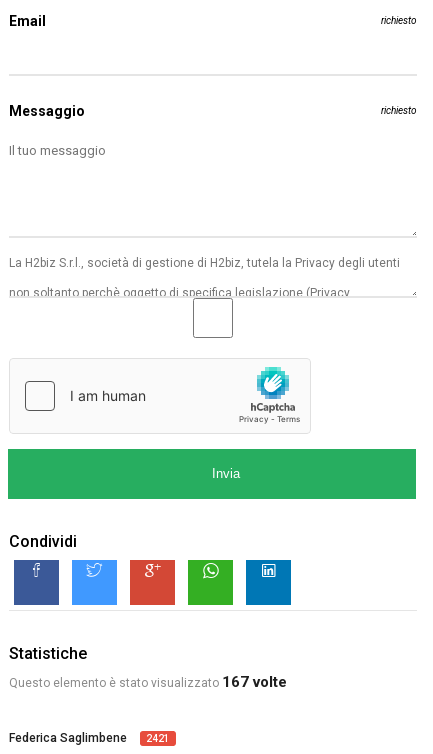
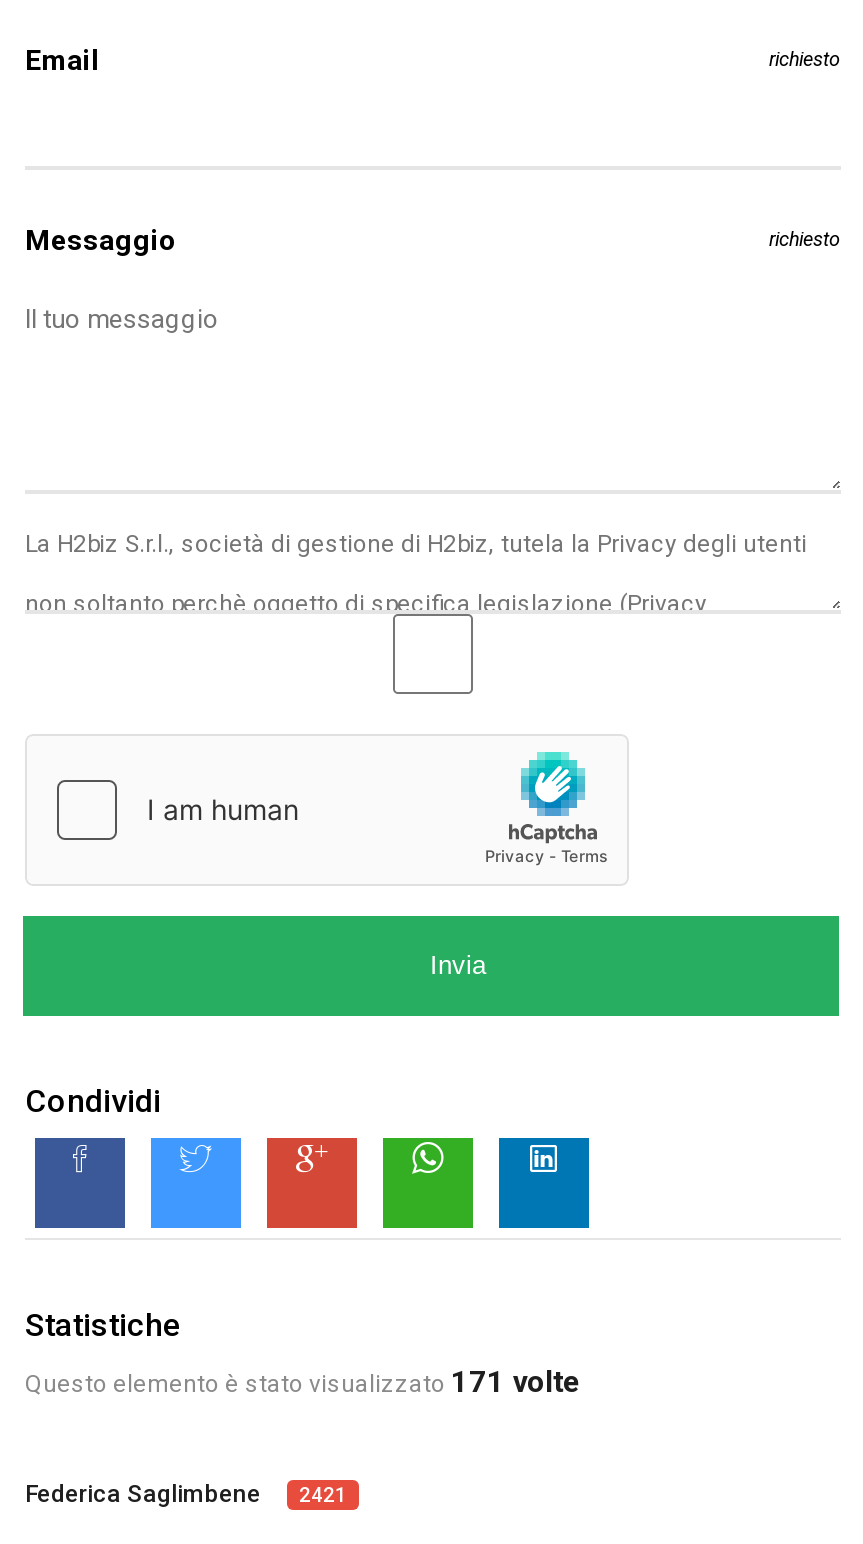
[9,673,287,691] Questo elemento è stato visualizzato 167 volte -> [25,1364,581,1400] Questo elemento è stato visualizzato 171 volte

